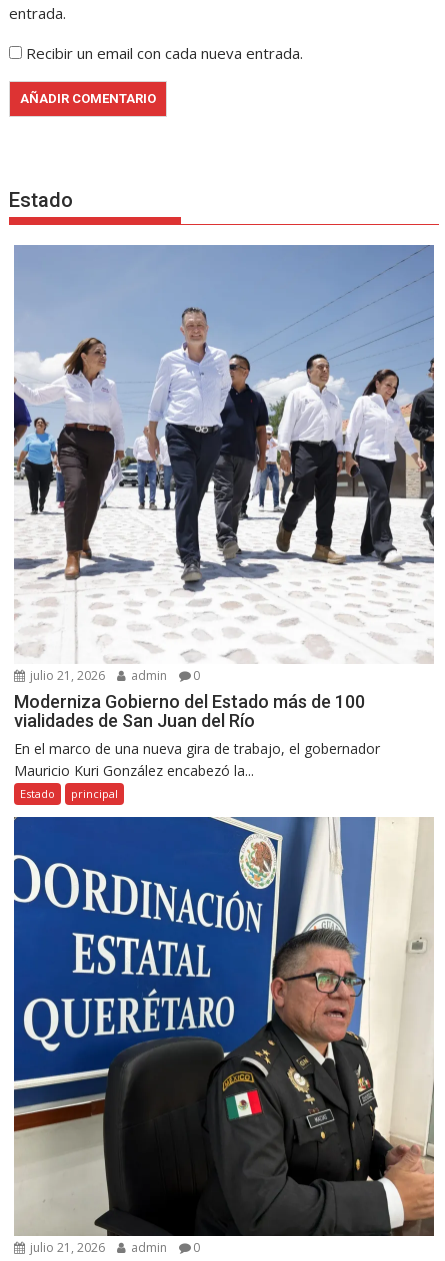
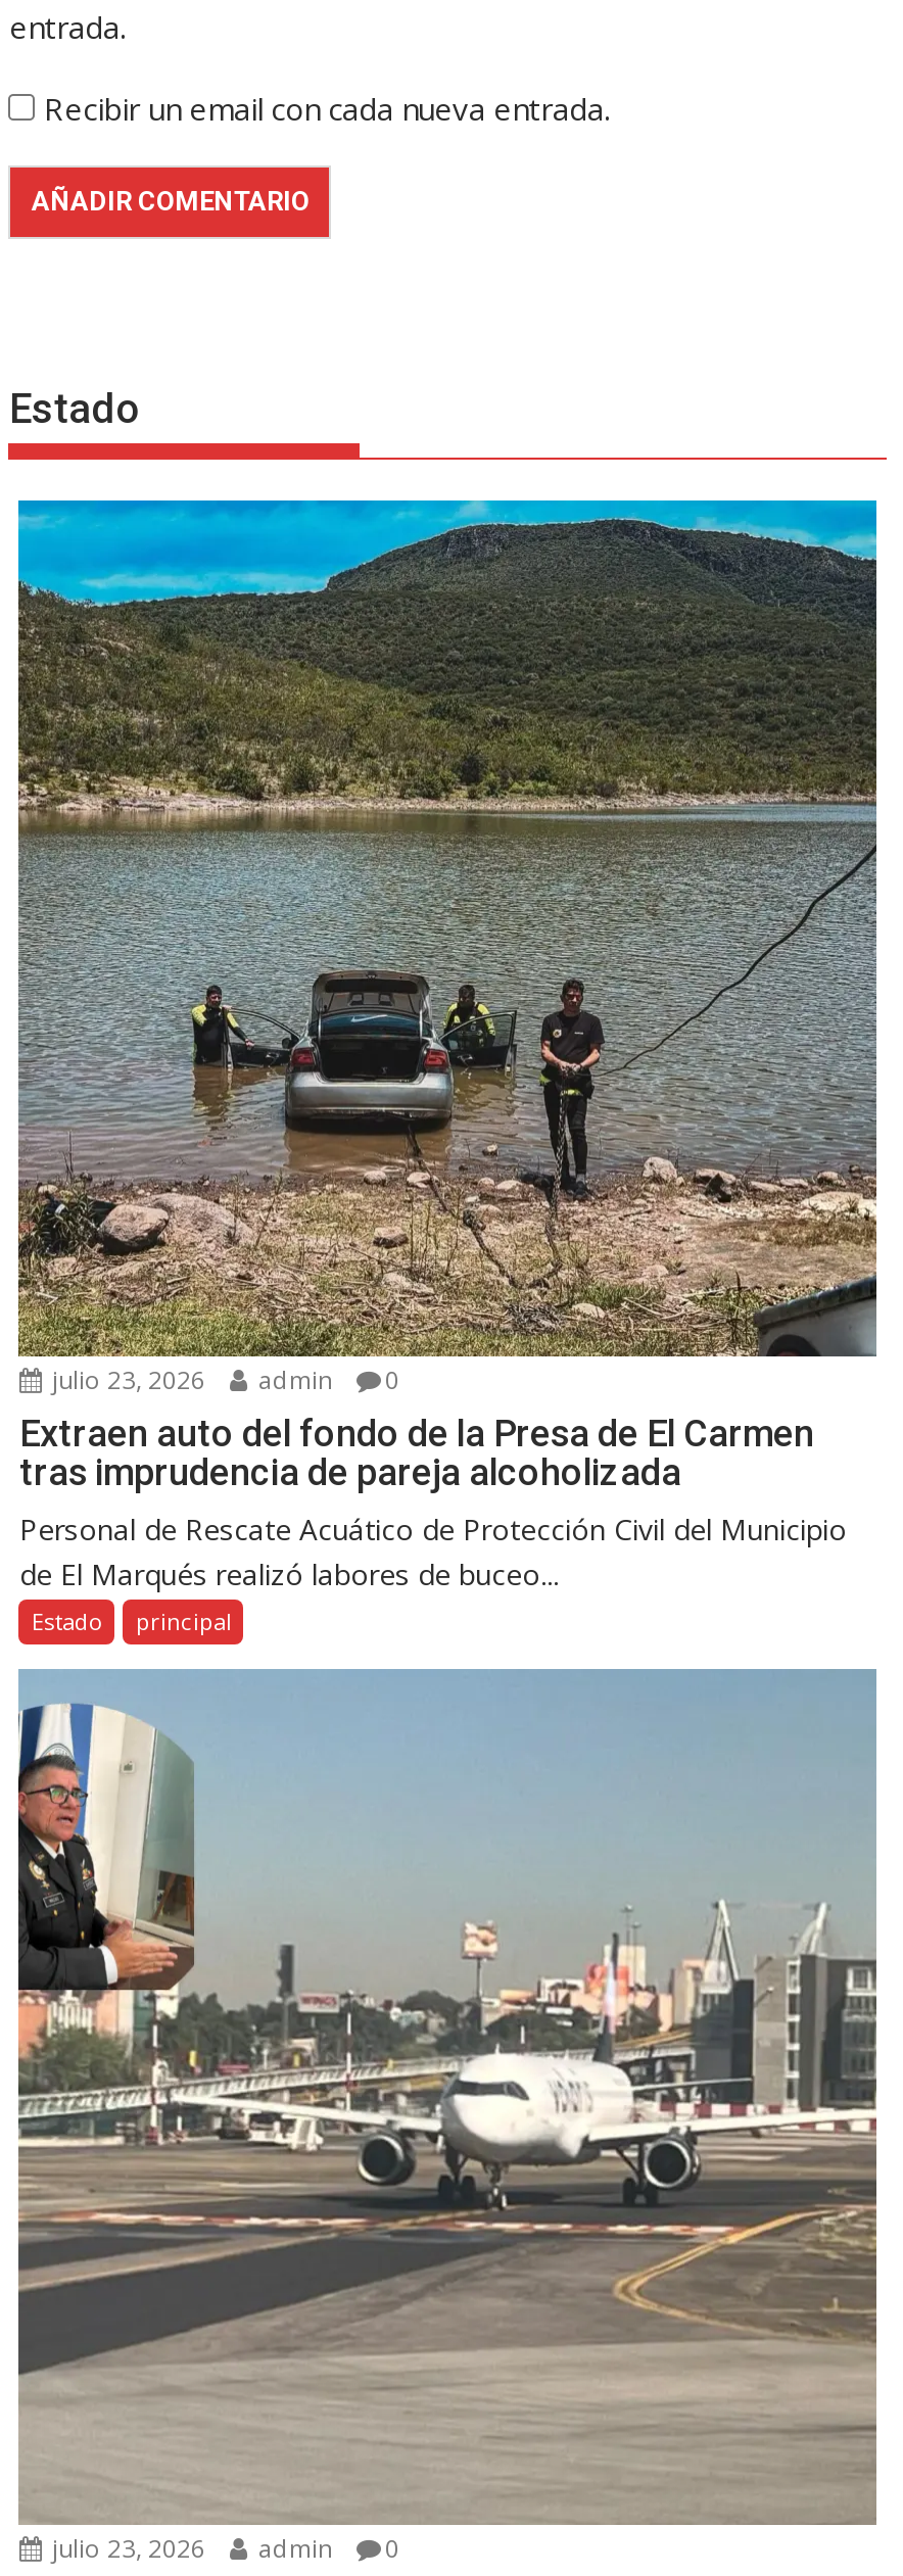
[13,244,435,684] [image] | julio 21, 2026 admin 0 -> [16,498,878,1396] [image] | julio 23, 2026 admin 0
[14,691,380,780] Moderniza Gobierno del Estado más de 100 | vialidades de San Juan del Río | En el marco de una nueva gira de trabajo, el gobernador | Mauricio Kuri González encabezó la... -> [19,1411,847,1593] Extraen auto del fondo de la Presa de El Carmen | tras imprudencia de pareja alcoholizada | Personal de Rescate Acuático de Protección Civil del Municipio | de El Marqués realizó labores de buceo...
[13,817,434,1256] [image] | julio 21, 2026 admin 0 -> [16,1667,878,2565] [image] | julio 23, 2026 admin 0

